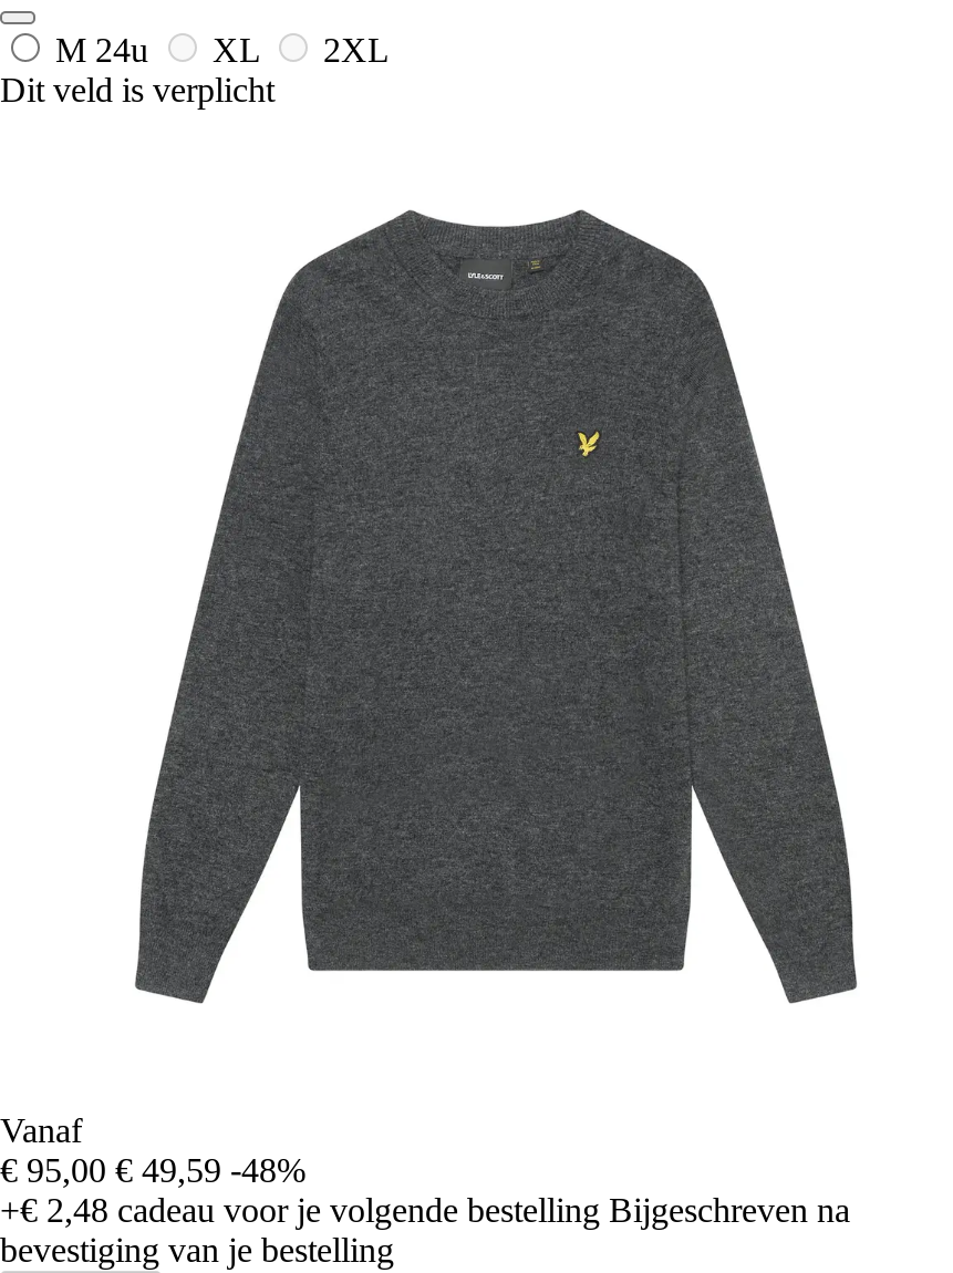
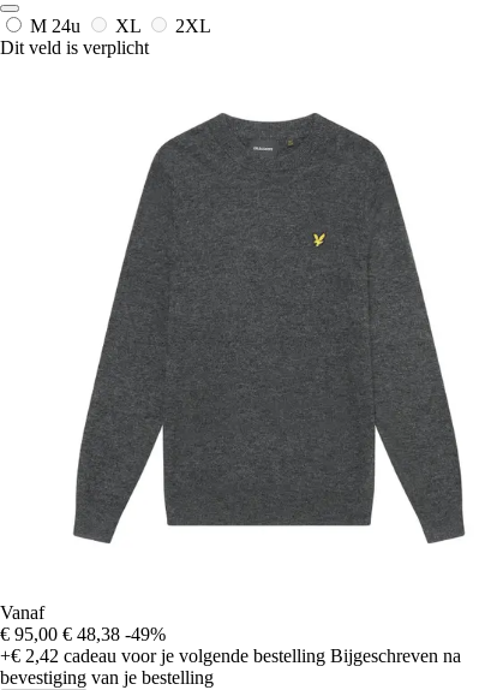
[0,1151,305,1189] € 95,00 € 49,59 -48% -> [0,624,166,644] € 95,00 € 48,38 -49%
[0,1191,850,1229] +€ 2,48 cadeau voor je volgende bestelling Bijgeschreven na -> [0,645,461,666] +€ 2,42 cadeau voor je volgende bestelling Bijgeschreven na

